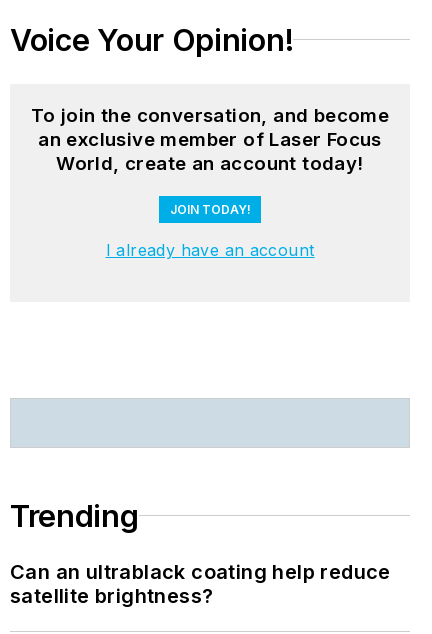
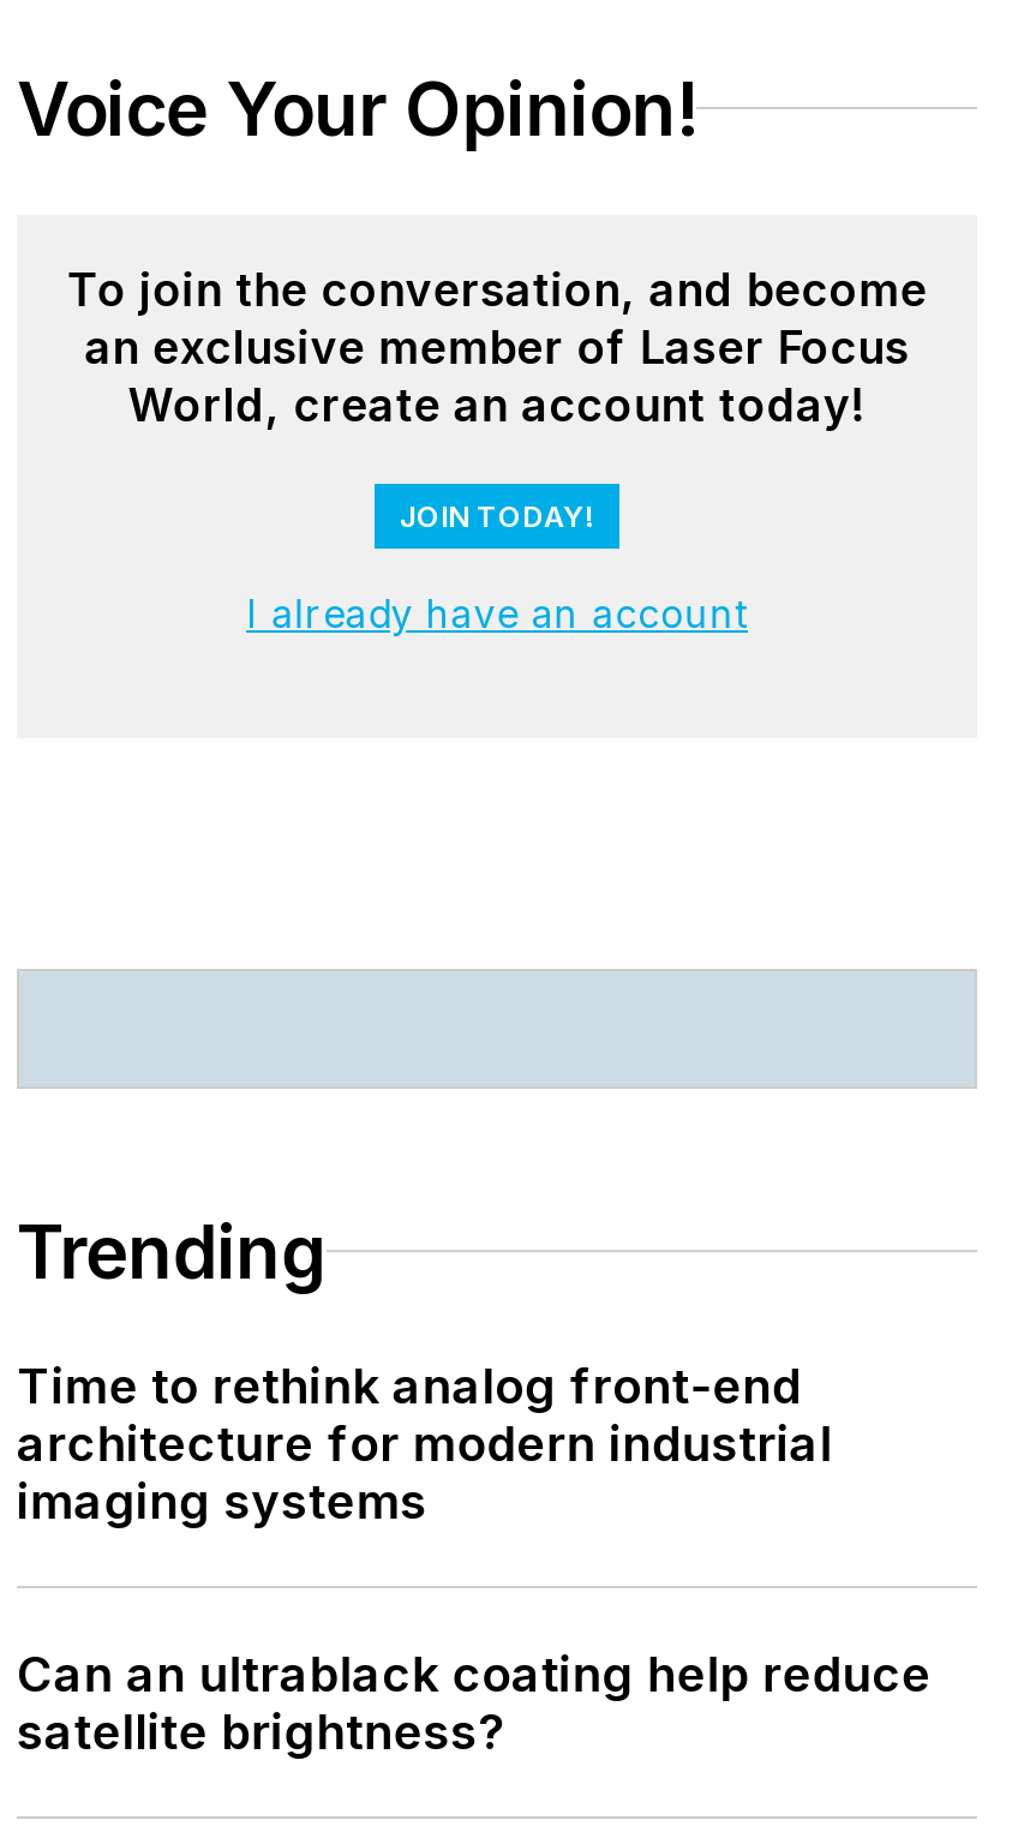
none -> [17,1357,832,1530] Time to rethink analog front-end | architecture for modern industrial | imaging systems

